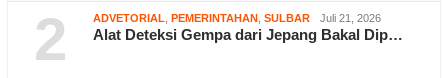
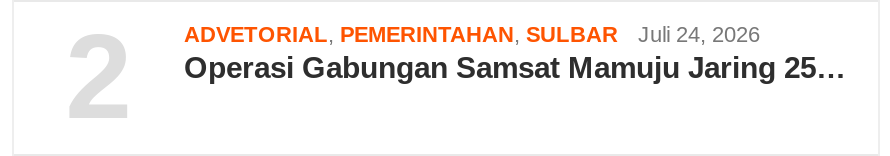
[93,11,403,42] Juli 21, 2026 | Alat Deteksi Gempa dari Jepang Bakal Dip… -> [184,23,846,85] Juli 24, 2026 | Operasi Gabungan Samsat Mamuju Jaring 25…

